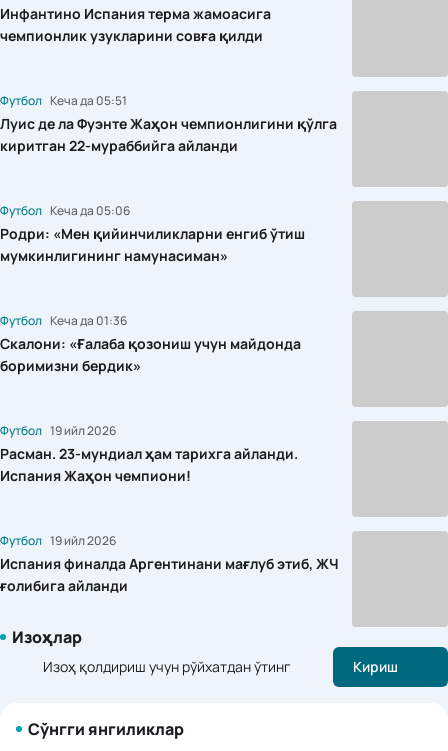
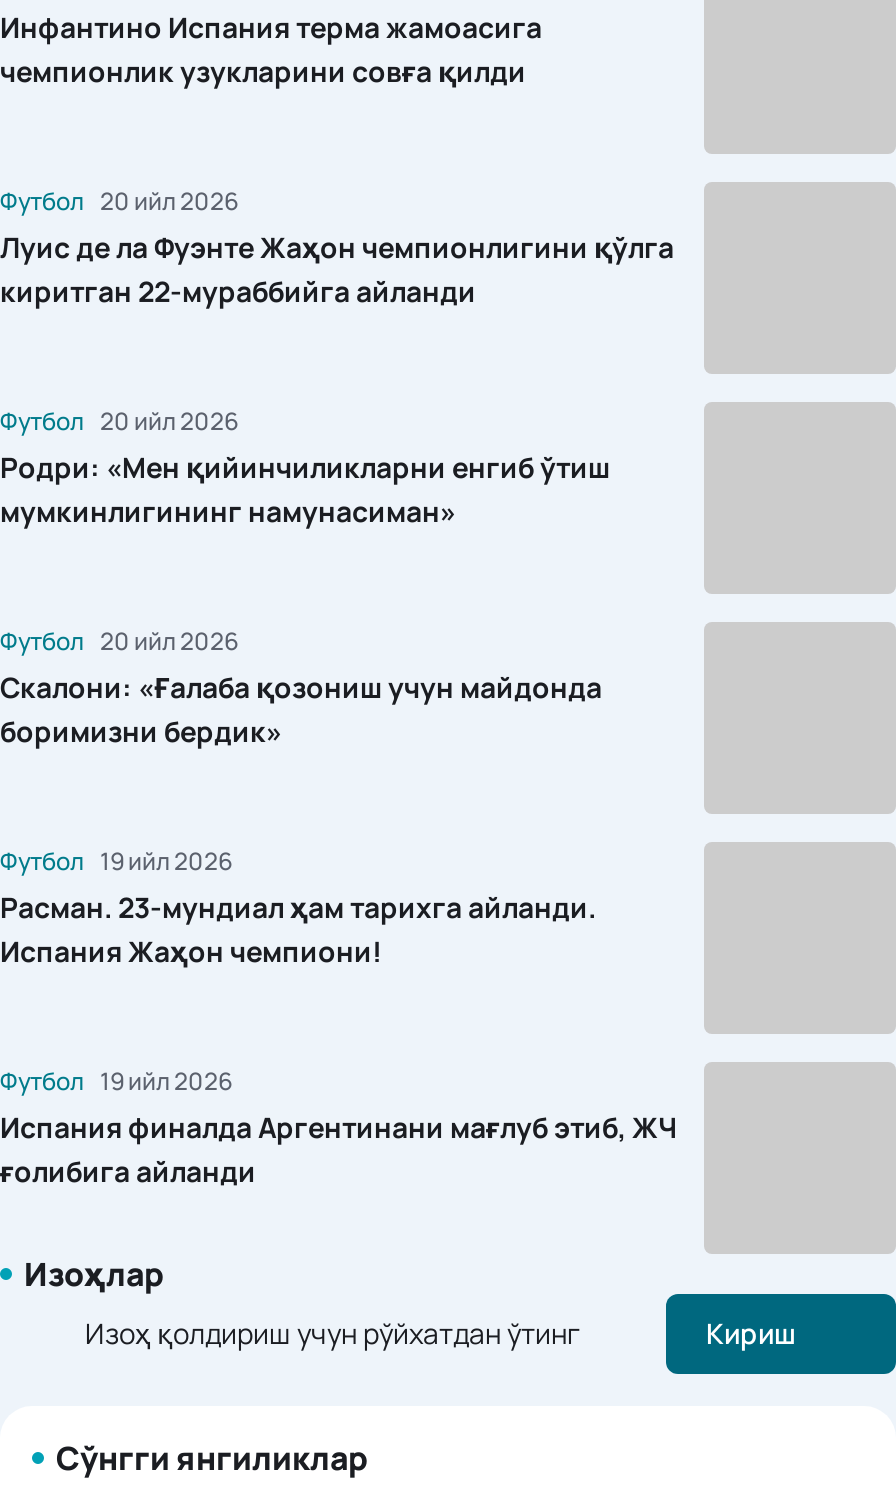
[0,92,127,109] Футбол Кеча да 05:51 -> [0,184,238,218] Футбол 20 ийл 2026
[0,202,130,219] Футбол Кеча да 05:06 -> [0,404,238,438] Футбол 20 ийл 2026
[0,312,127,329] Футбол Кеча да 01:36 -> [0,624,238,658] Футбол 20 ийл 2026

